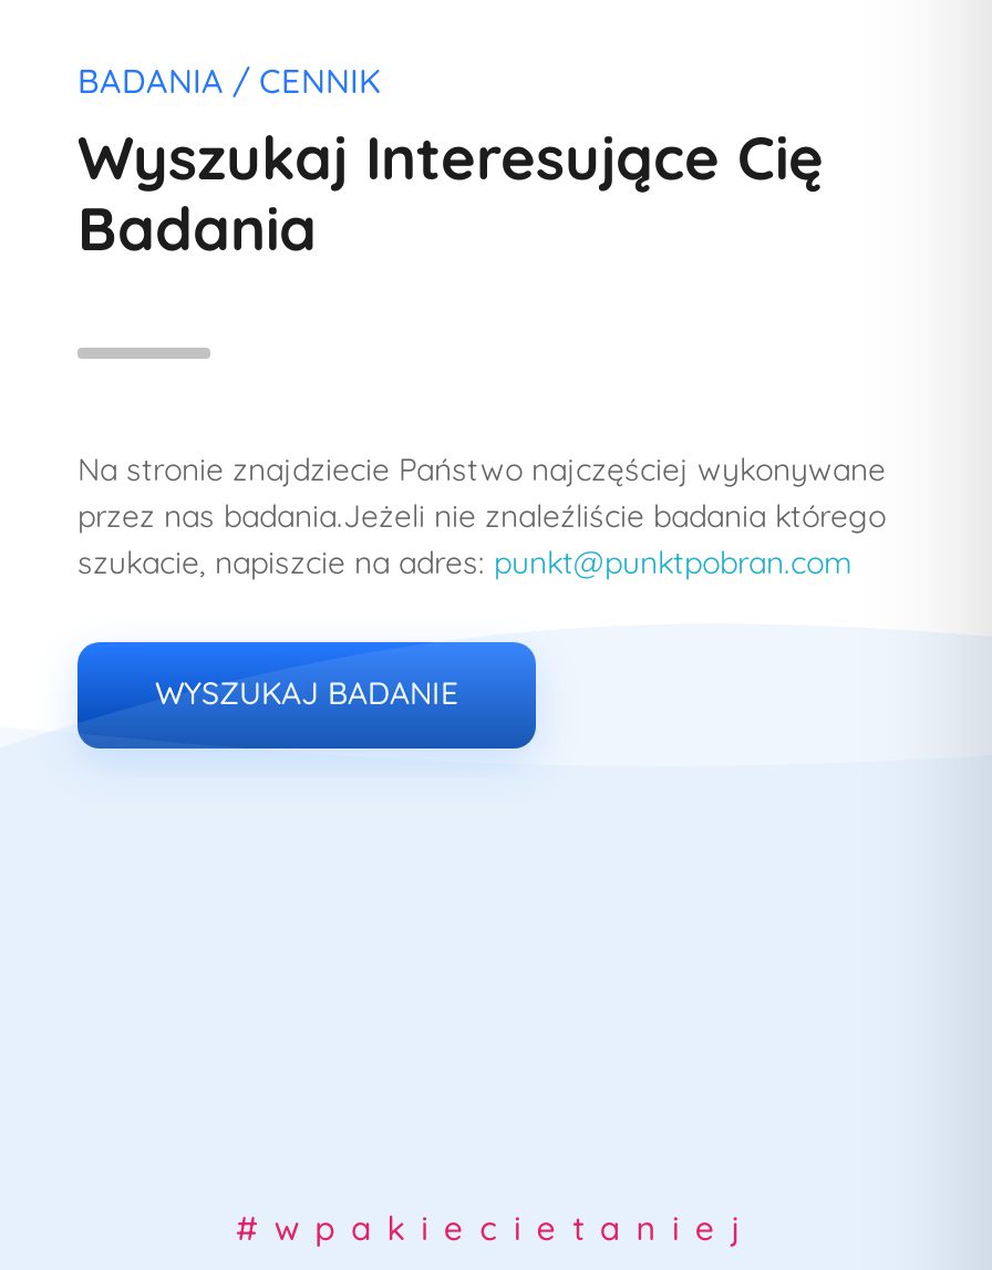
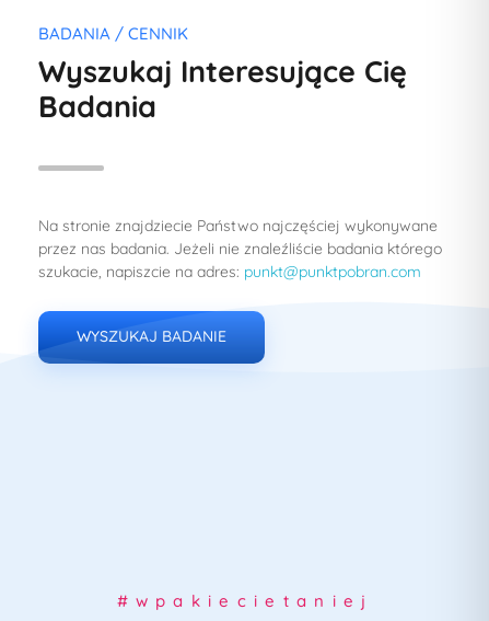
[77,497,886,537] przez nas badania.Jeżeli nie znaleźliście badania którego -> [38,239,442,259] przez nas badania. Jeżeli nie znaleźliście badania którego

